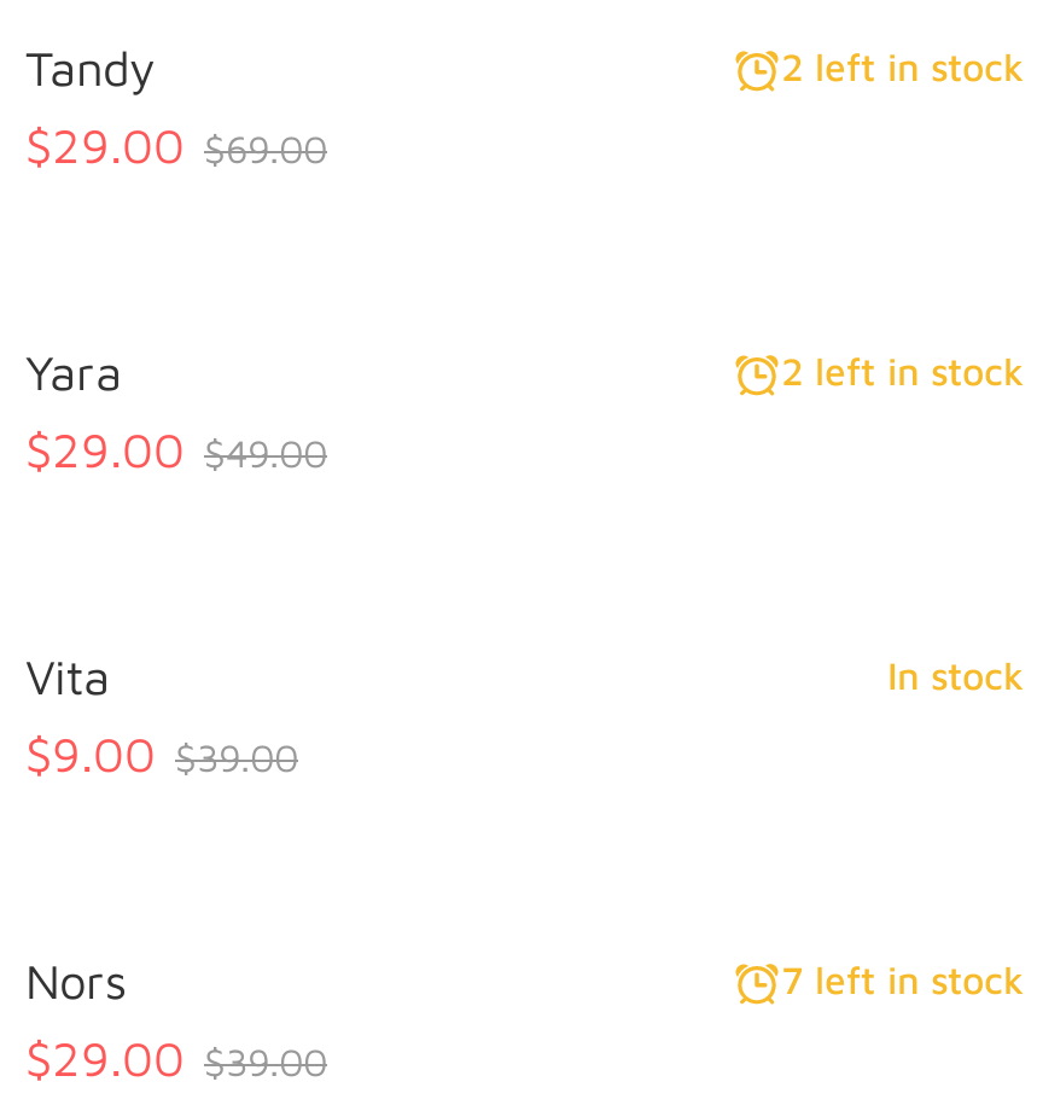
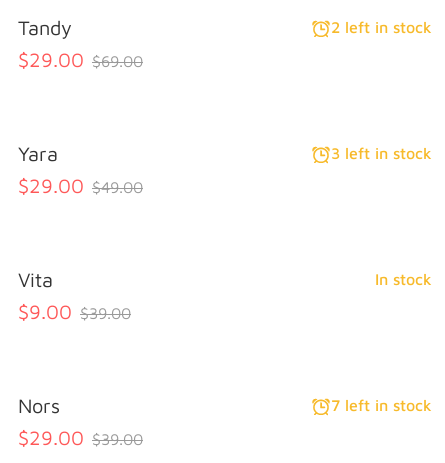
[781,349,1025,393] 2 left in stock -> [331,144,432,162] 3 left in stock

